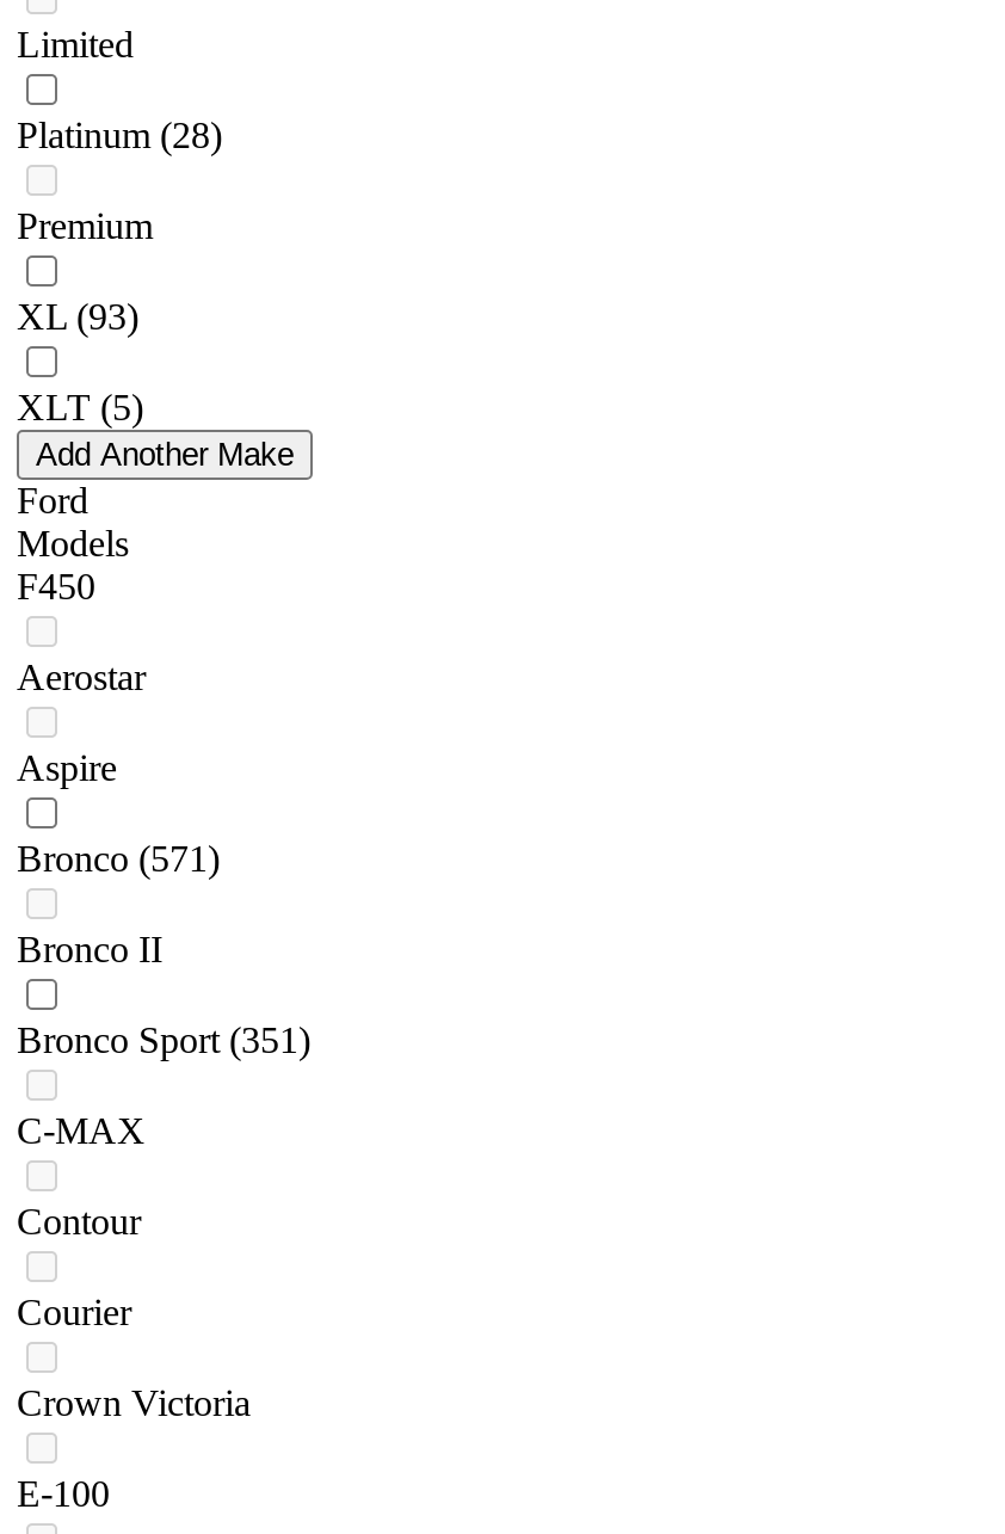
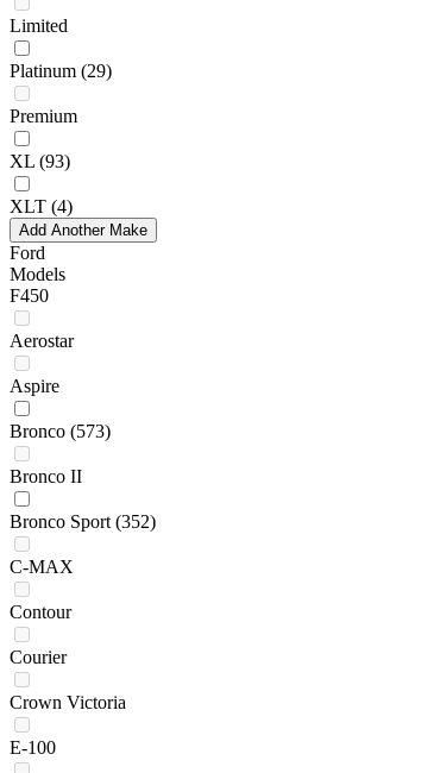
[17,116,222,156] Platinum (28) -> [10,61,112,81] Platinum (29)
[17,388,143,428] XLT (5) -> [10,197,73,217] XLT (4)
[17,839,220,880] Bronco (571) -> [10,421,111,442] Bronco (573)
[17,1020,310,1061] Bronco Sport (351) -> [10,512,156,532] Bronco Sport (352)

